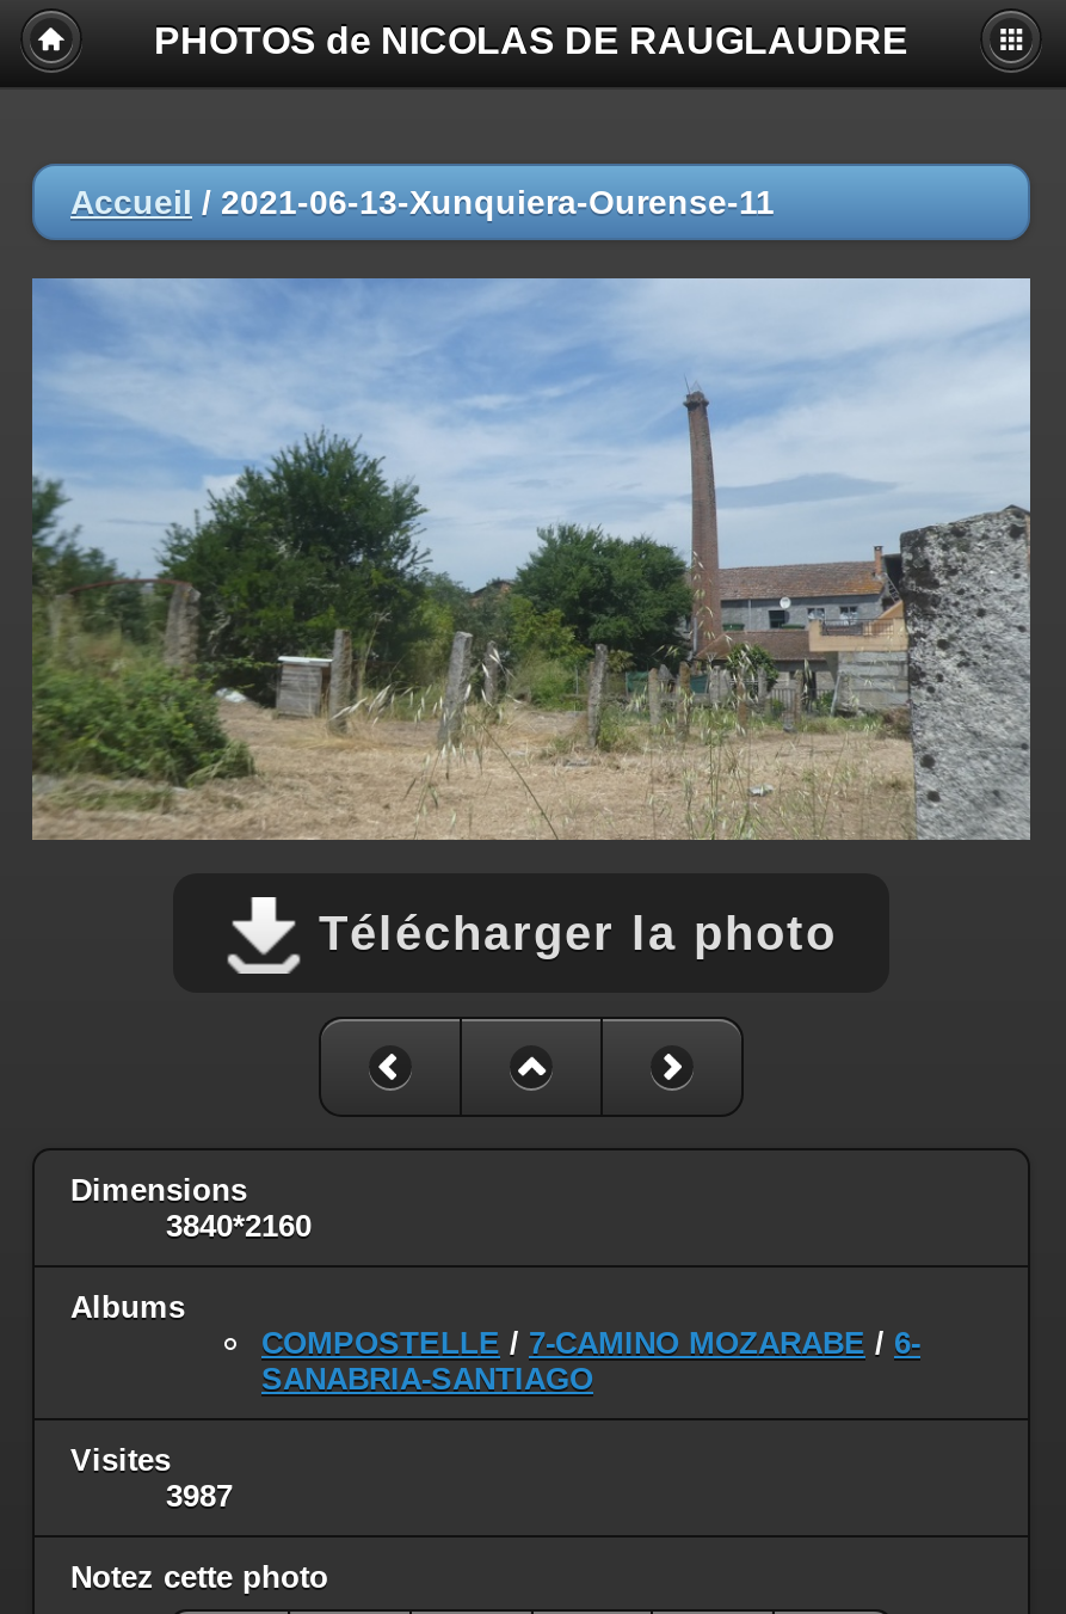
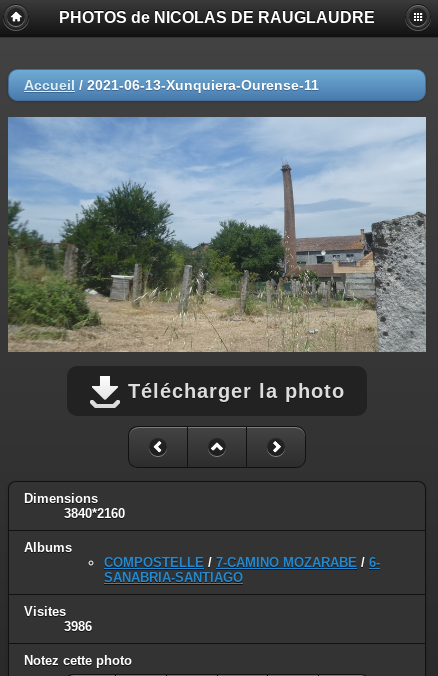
[166,1477,233,1513] 3987 -> [64,619,92,634] 3986

